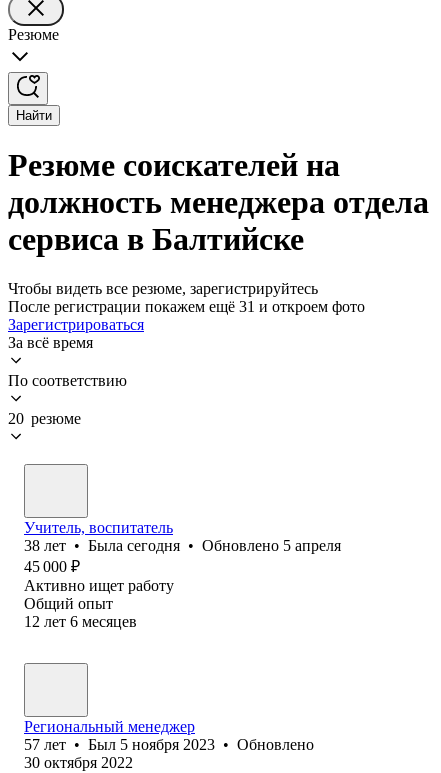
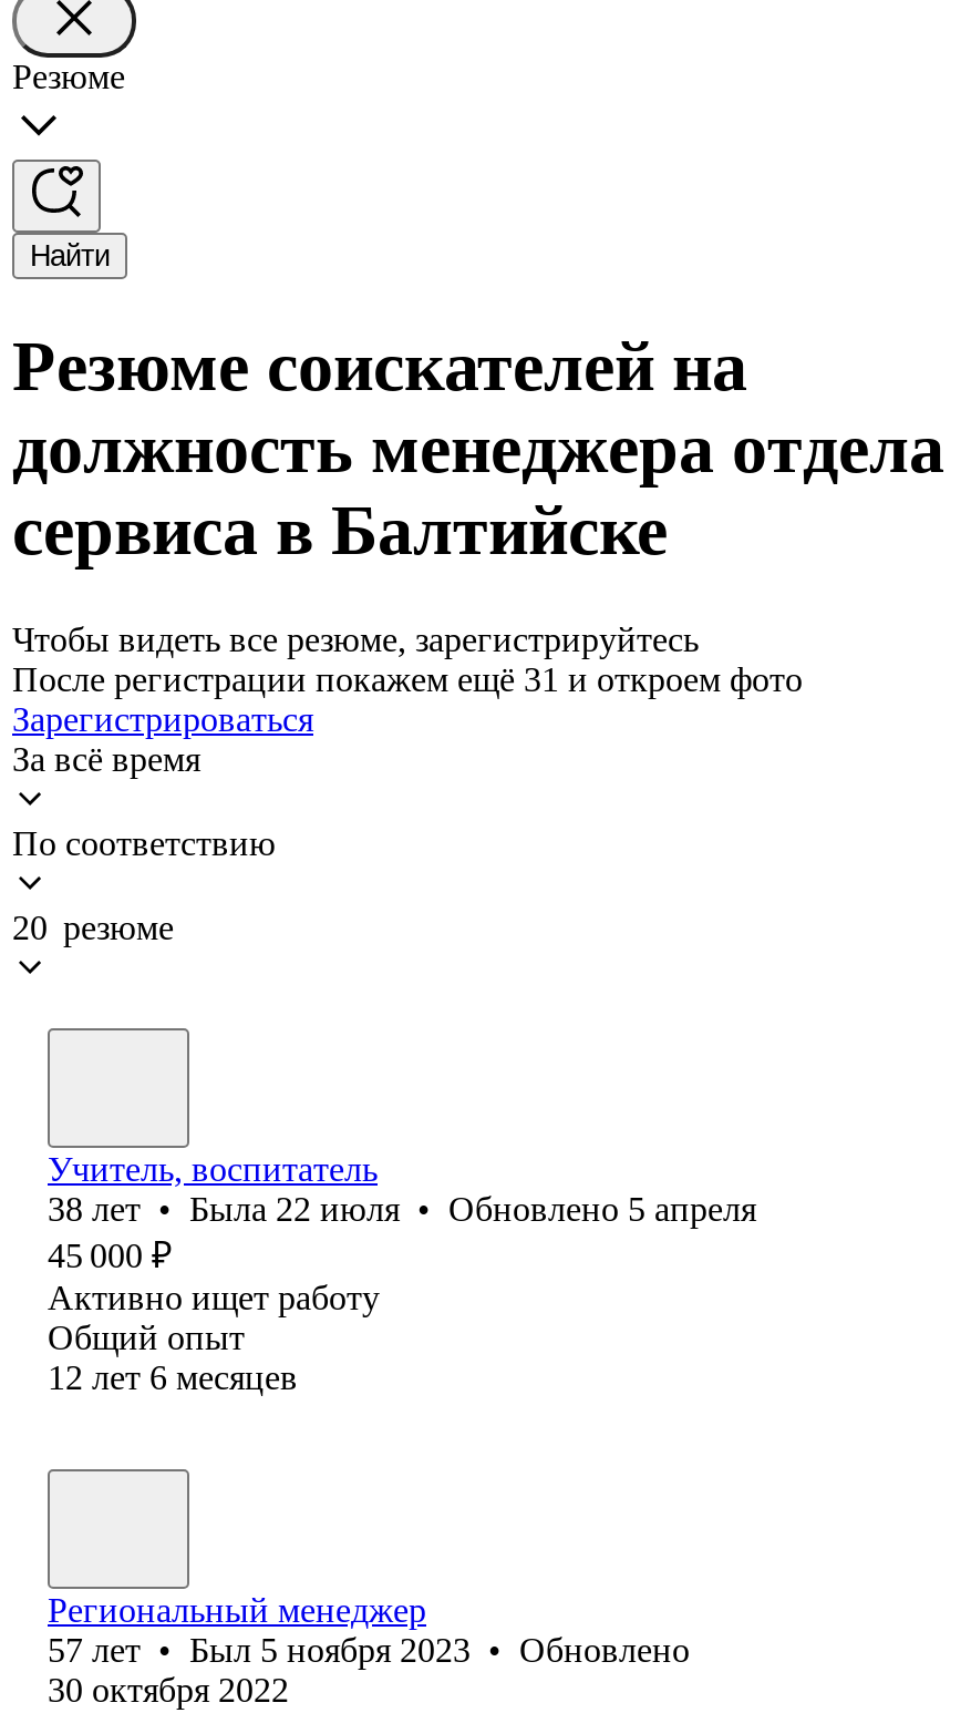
[24,537,341,554] 38 лет • Была сегодня • Обновлено 5 апреля -> [48,1190,756,1227] 38 лет • Была 22 июля • Обновлено 5 апреля

